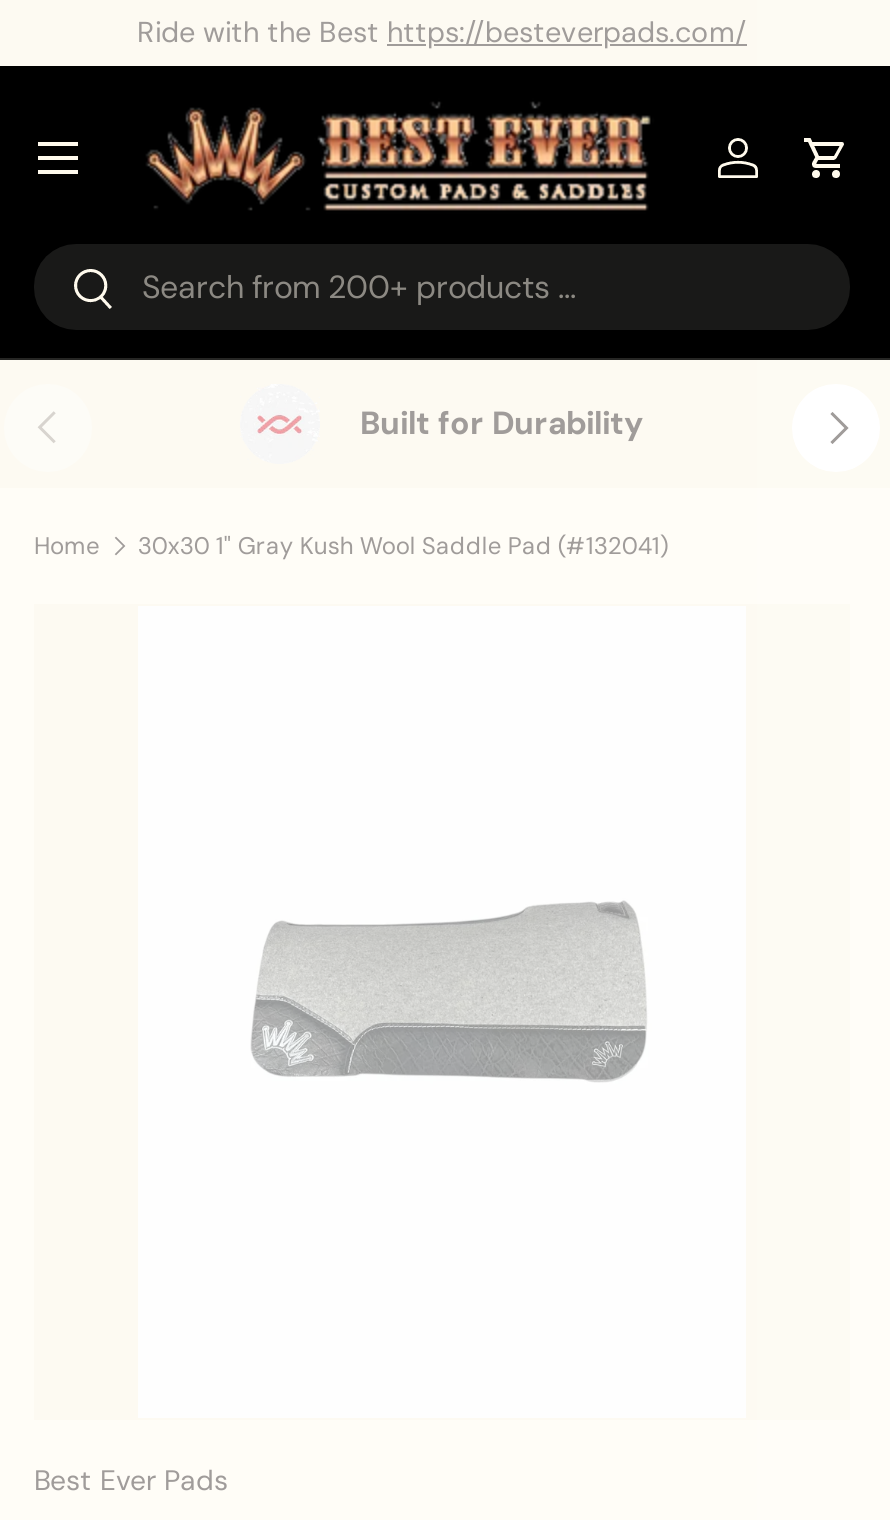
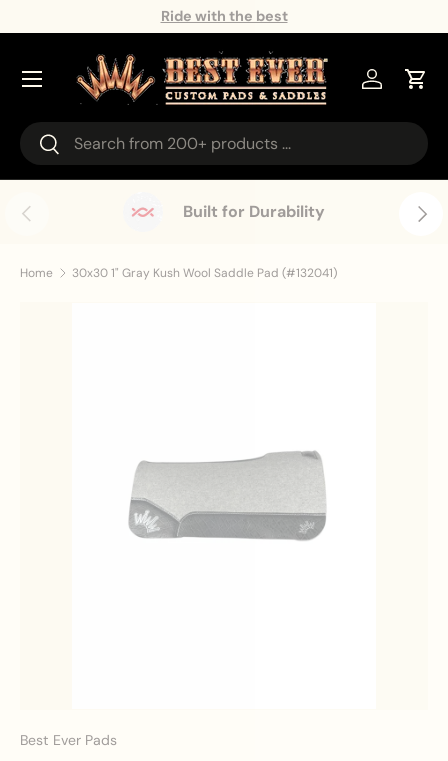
[137,14,747,50] Ride with the Best https://besteverpads.com/ -> [160,7,287,25] Ride with the best

